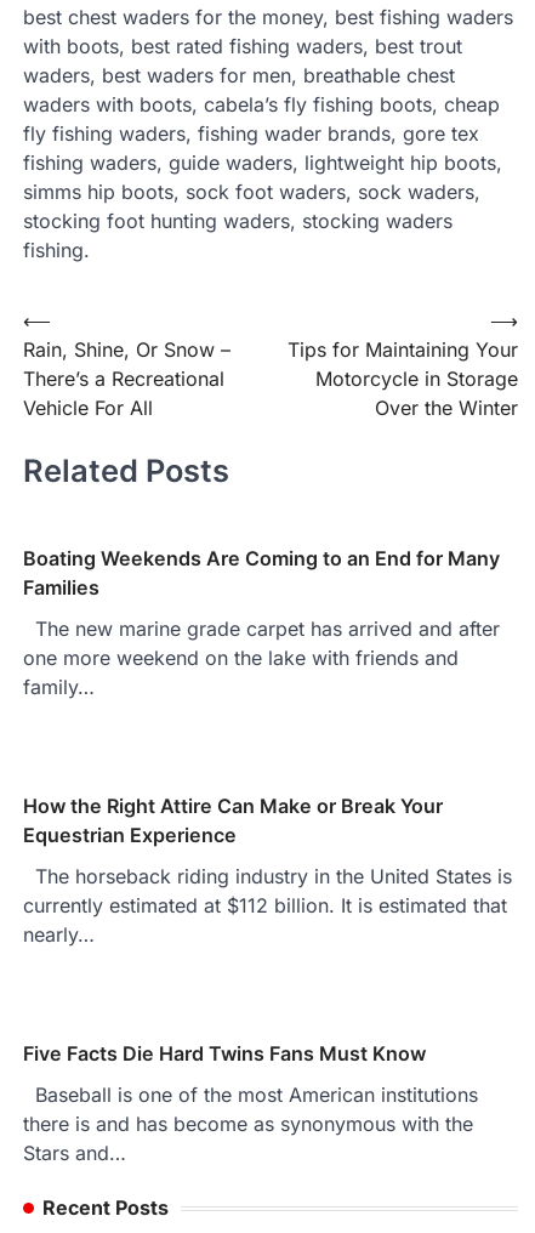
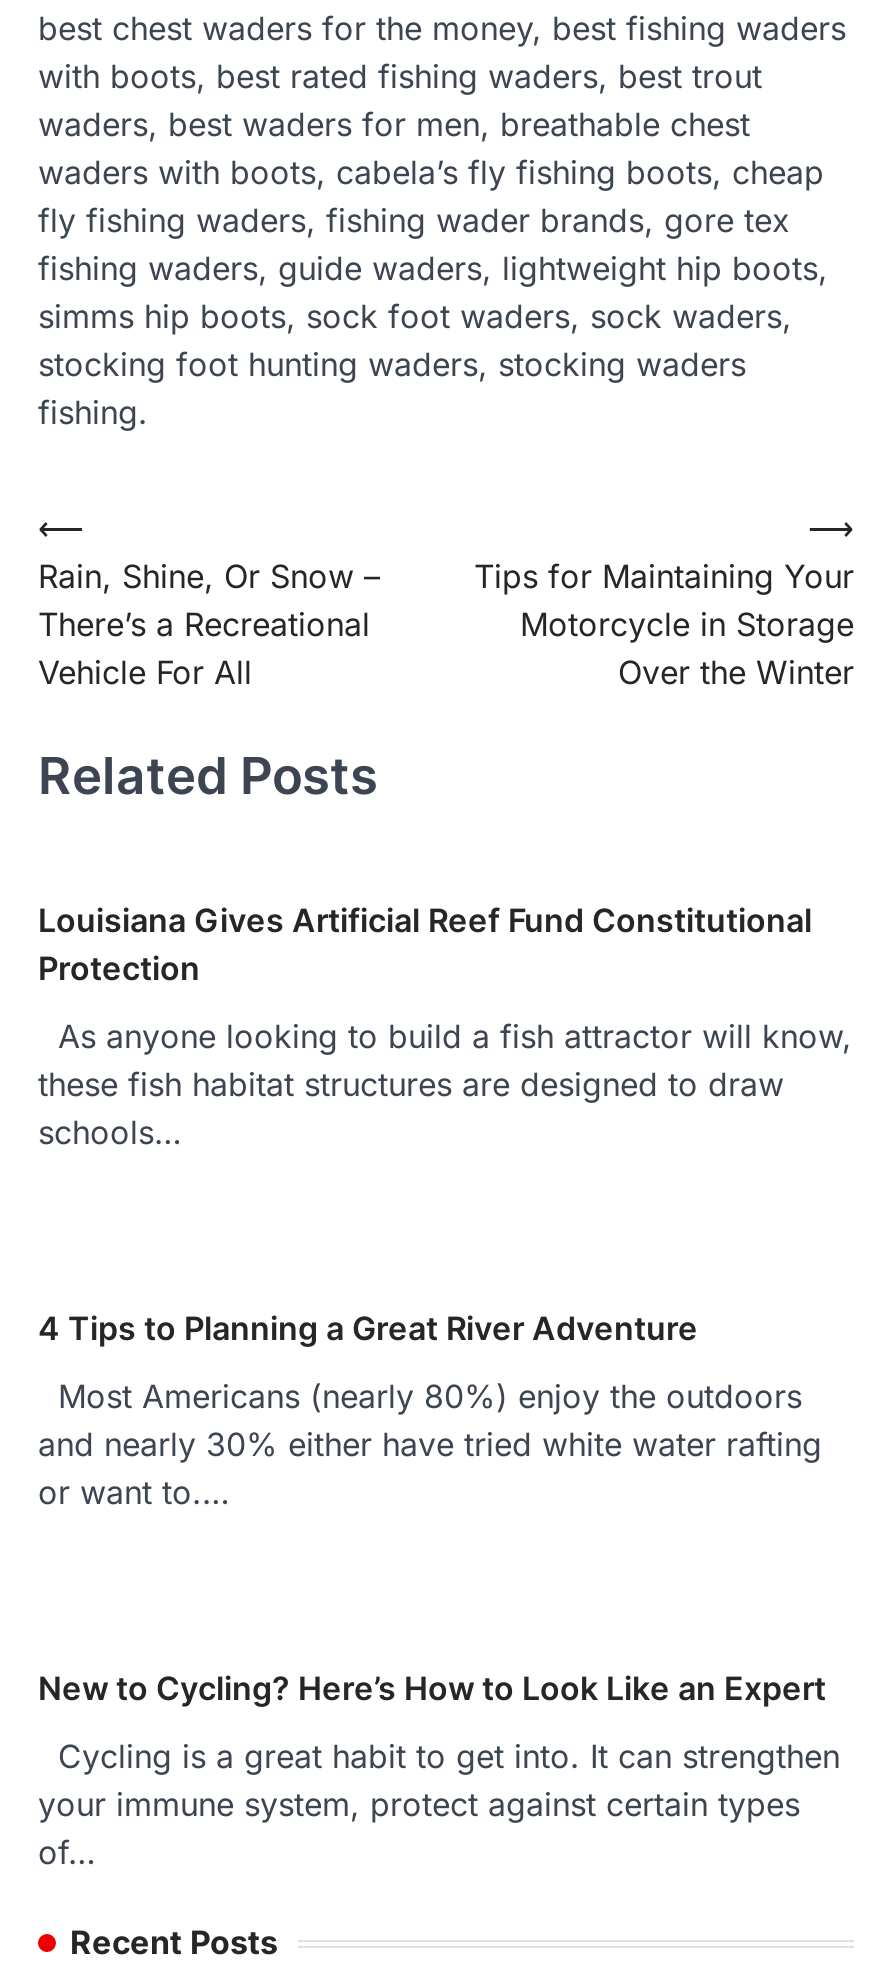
[23,547,500,600] Boating Weekends Are Coming to an End for Many | Families -> [38,901,812,989] Louisiana Gives Artificial Reef Fund Constitutional | Protection
[23,617,500,700] The new marine grade carpet has arrived and after | one more weekend on the lake with friends and | family… -> [38,1017,852,1153] As anyone looking to build a fish attractor will know, | these fish habitat structures are designed to draw | schools…
[23,794,443,848] How the Right Attire Can Make or Break Your | Equestrian Experience -> [38,1309,698,1349] 4 Tips to Planning a Great River Adventure
[23,865,512,947] The horseback riding industry in the United States is | currently estimated at $112 billion. It is estimated that | nearly… -> [38,1377,822,1513] Most Americans (nearly 80%) enjoy the outdoors | and nearly 30% either have tried white water rafting | or want to.…
[23,1042,426,1066] Five Facts Die Hard Twins Fans Must Know -> [38,1669,826,1709] New to Cycling? Here’s How to Look Like an Expert
[23,1083,478,1166] Baseball is one of the most American institutions | there is and has become as synonymous with the | Stars and… -> [38,1737,840,1873] Cycling is a great habit to get into. It can strengthen | your immune system, protect against certain types | of…

